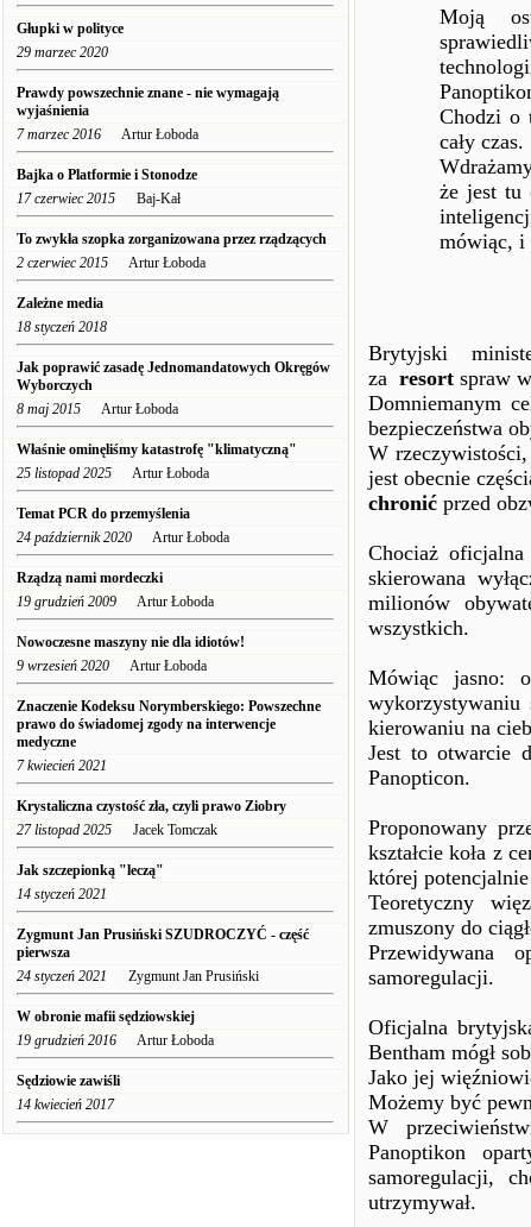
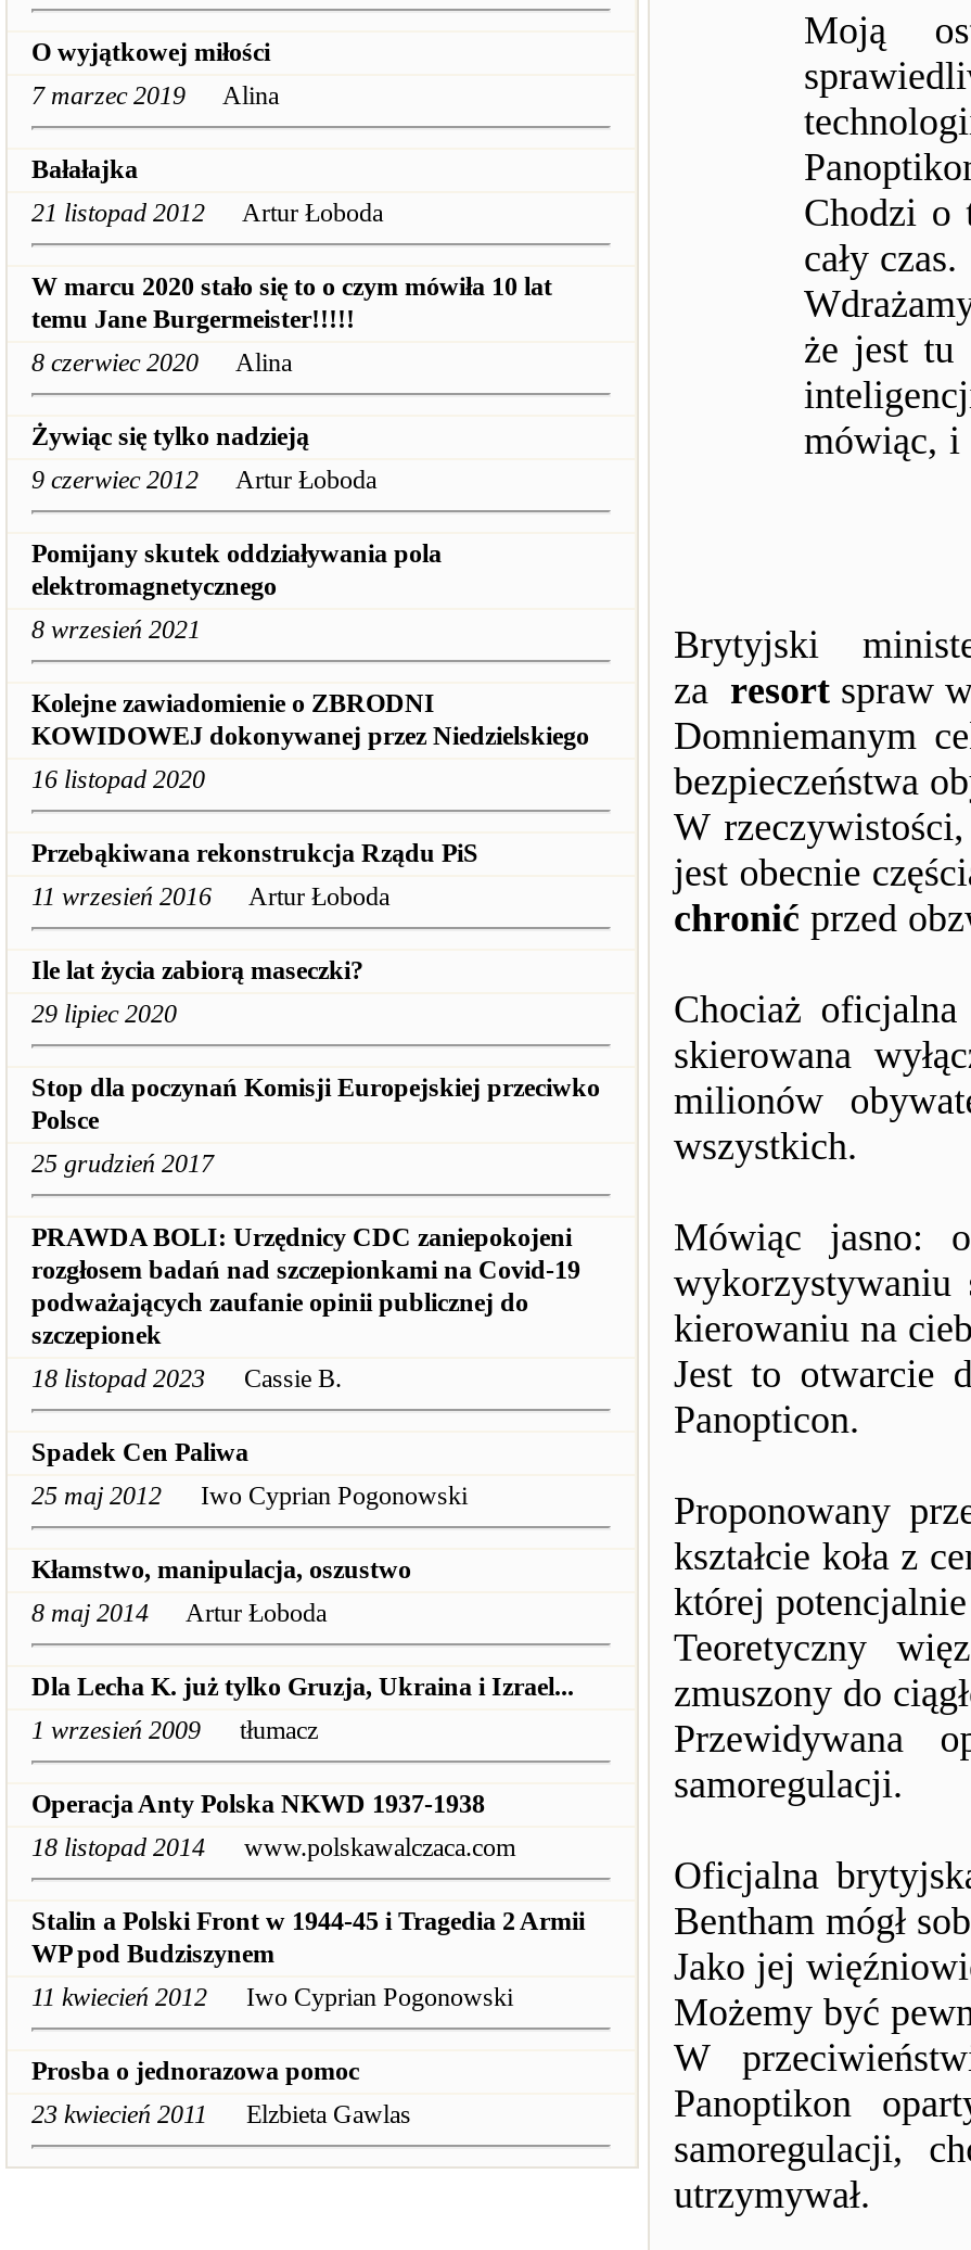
[17,20,124,61] Głupki w polityce | 29 marzec 2020 -> [31,37,279,111] O wyjątkowej miłości | 7 marzec 2019 Alina
[17,84,279,143] Prawdy powszechnie znane - nie wymagają | wyjaśnienia | 7 marzec 2016 Artur Łoboda -> [31,154,383,228] Bałałajka | 21 listopad 2012 Artur Łoboda
[17,166,197,207] Bajka o Platformie i Stonodze | 17 czerwiec 2015 Baj-Kał -> [31,271,552,378] W marcu 2020 stało się to o czym mówiła 10 lat | temu Jane Burgermeister!!!!! | 8 czerwiec 2020 Alina
[17,231,327,271] To zwykła szopka zorganizowana przez rządzących | 2 czerwiec 2015 Artur Łoboda -> [31,421,376,495] Żywiąc się tylko nadzieją | 9 czerwiec 2012 Artur Łoboda
[17,295,107,335] Zależne media | 18 styczeń 2018 -> [31,538,442,645] Pomijany skutek oddziaływania pola | elektromagnetycznego | 8 wrzesień 2021
[17,359,330,417] Jak poprawić zasadę Jednomandatowych Okręgów | Wyborczych | 8 maj 2015 Artur Łoboda -> [31,688,589,795] Kolejne zawiadomienie o ZBRODNI | KOWIDOWEJ dokonywanej przez Niedzielskiego | 16 listopad 2020
[17,441,297,482] Właśnie ominęliśmy katastrofę "klimatyczną" | 25 listopad 2025 Artur Łoboda -> [31,838,478,912] Przebąkiwana rekonstrukcja Rządu PiS | 11 wrzesień 2016 Artur Łoboda
[17,505,229,546] Temat PCR do przemyślenia | 24 październik 2020 Artur Łoboda -> [31,955,363,1029] Ile lat życia zabiorą maseczki? | 29 lipiec 2020
[17,570,214,610] Rządzą nami mordeczki | 19 grudzień 2009 Artur Łoboda -> [31,1072,600,1179] Stop dla poczynań Komisji Europejskiej przeciwko | Polsce | 25 grudzień 2017
[17,634,248,674] Nowoczesne maszyny nie dla idiotów! | 9 wrzesień 2020 Artur Łoboda -> [31,1222,580,1394] PRAWDA BOLI: Urzędnicy CDC zaniepokojeni | rozgłosem badań nad szczepionkami na Covid-19 | podważających zaufanie opinii publicznej do | szczepionek | 18 listopad 2023 Cassie B.
[17,698,321,774] Znaczenie Kodeksu Norymberskiego: Powszechne | prawo do świadomej zgody na interwencje | medyczne | 7 kwiecień 2021 -> [31,1437,468,1511] Spadek Cen Paliwa | 25 maj 2012 Iwo Cyprian Pogonowski
[17,798,286,838] Krystaliczna czystość zła, czyli prawo Ziobry | 27 listopad 2025 Jacek Tomczak -> [31,1554,411,1628] Kłamstwo, manipulacja, oszustwo | 8 maj 2014 Artur Łoboda
[17,862,164,902] Jak szczepionką "leczą" | 14 styczeń 2021 -> [31,1671,574,1745] Dla Lecha K. już tylko Gruzja, Ukraina i Izrael... | 1 wrzesień 2009 tłumacz
[17,926,309,984] Zygmunt Jan Prusiński SZUDROCZYĆ - część | pierwsza | 24 styczeń 2021 Zygmunt Jan Prusiński -> [31,1789,515,1863] Operacja Anty Polska NKWD 1937-1938 | 18 listopad 2014 www.polskawalczaca.com
[17,1008,214,1049] W obronie mafii sędziowskiej | 19 grudzień 2016 Artur Łoboda -> [31,1906,585,2012] Stalin a Polski Front w 1944-45 i Tragedia 2 Armii | WP pod Budziszynem | 11 kwiecień 2012 Iwo Cyprian Pogonowski
[17,1072,120,1113] Sędziowie zawiśli | 14 kwiecień 2017 -> [31,2056,411,2130] Prosba o jednorazowa pomoc | 23 kwiecień 2011 Elzbieta Gawlas

